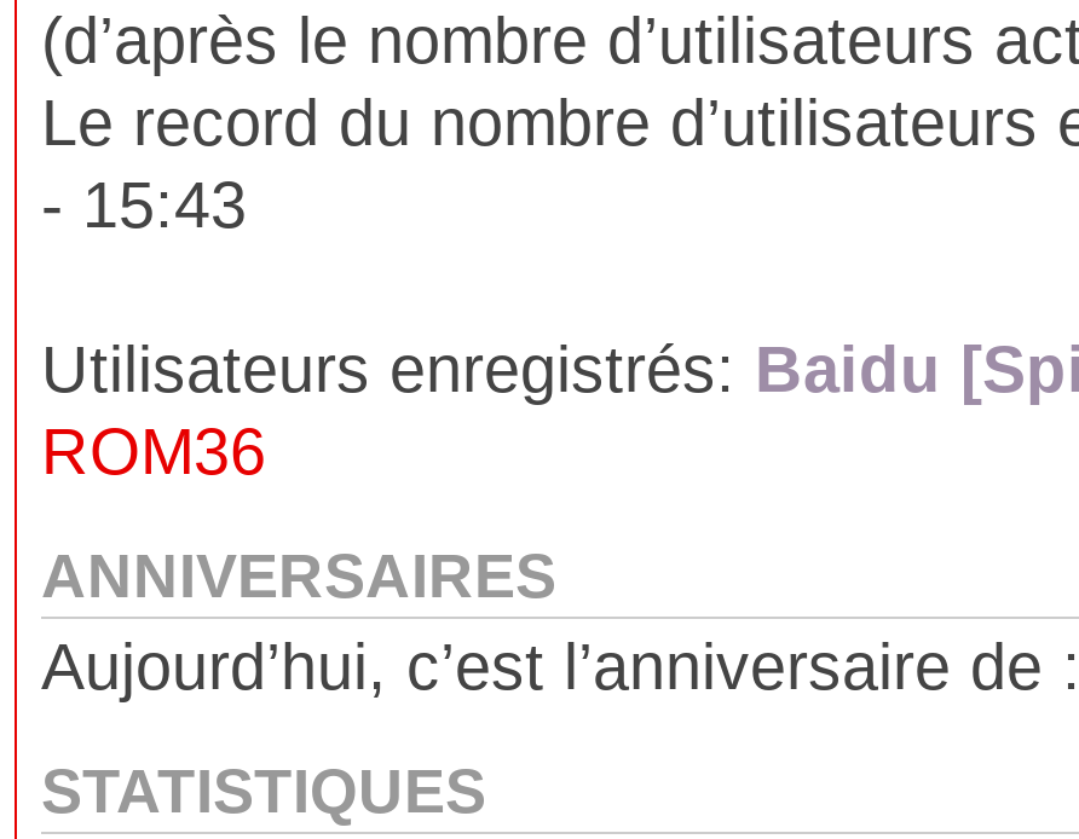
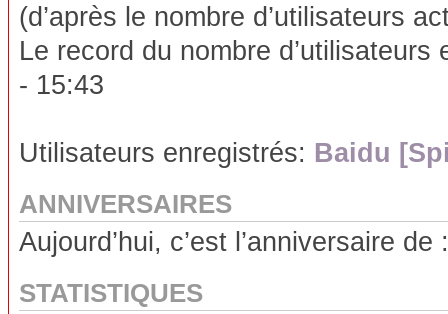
[41,416,266,488] ROM36 -> none

